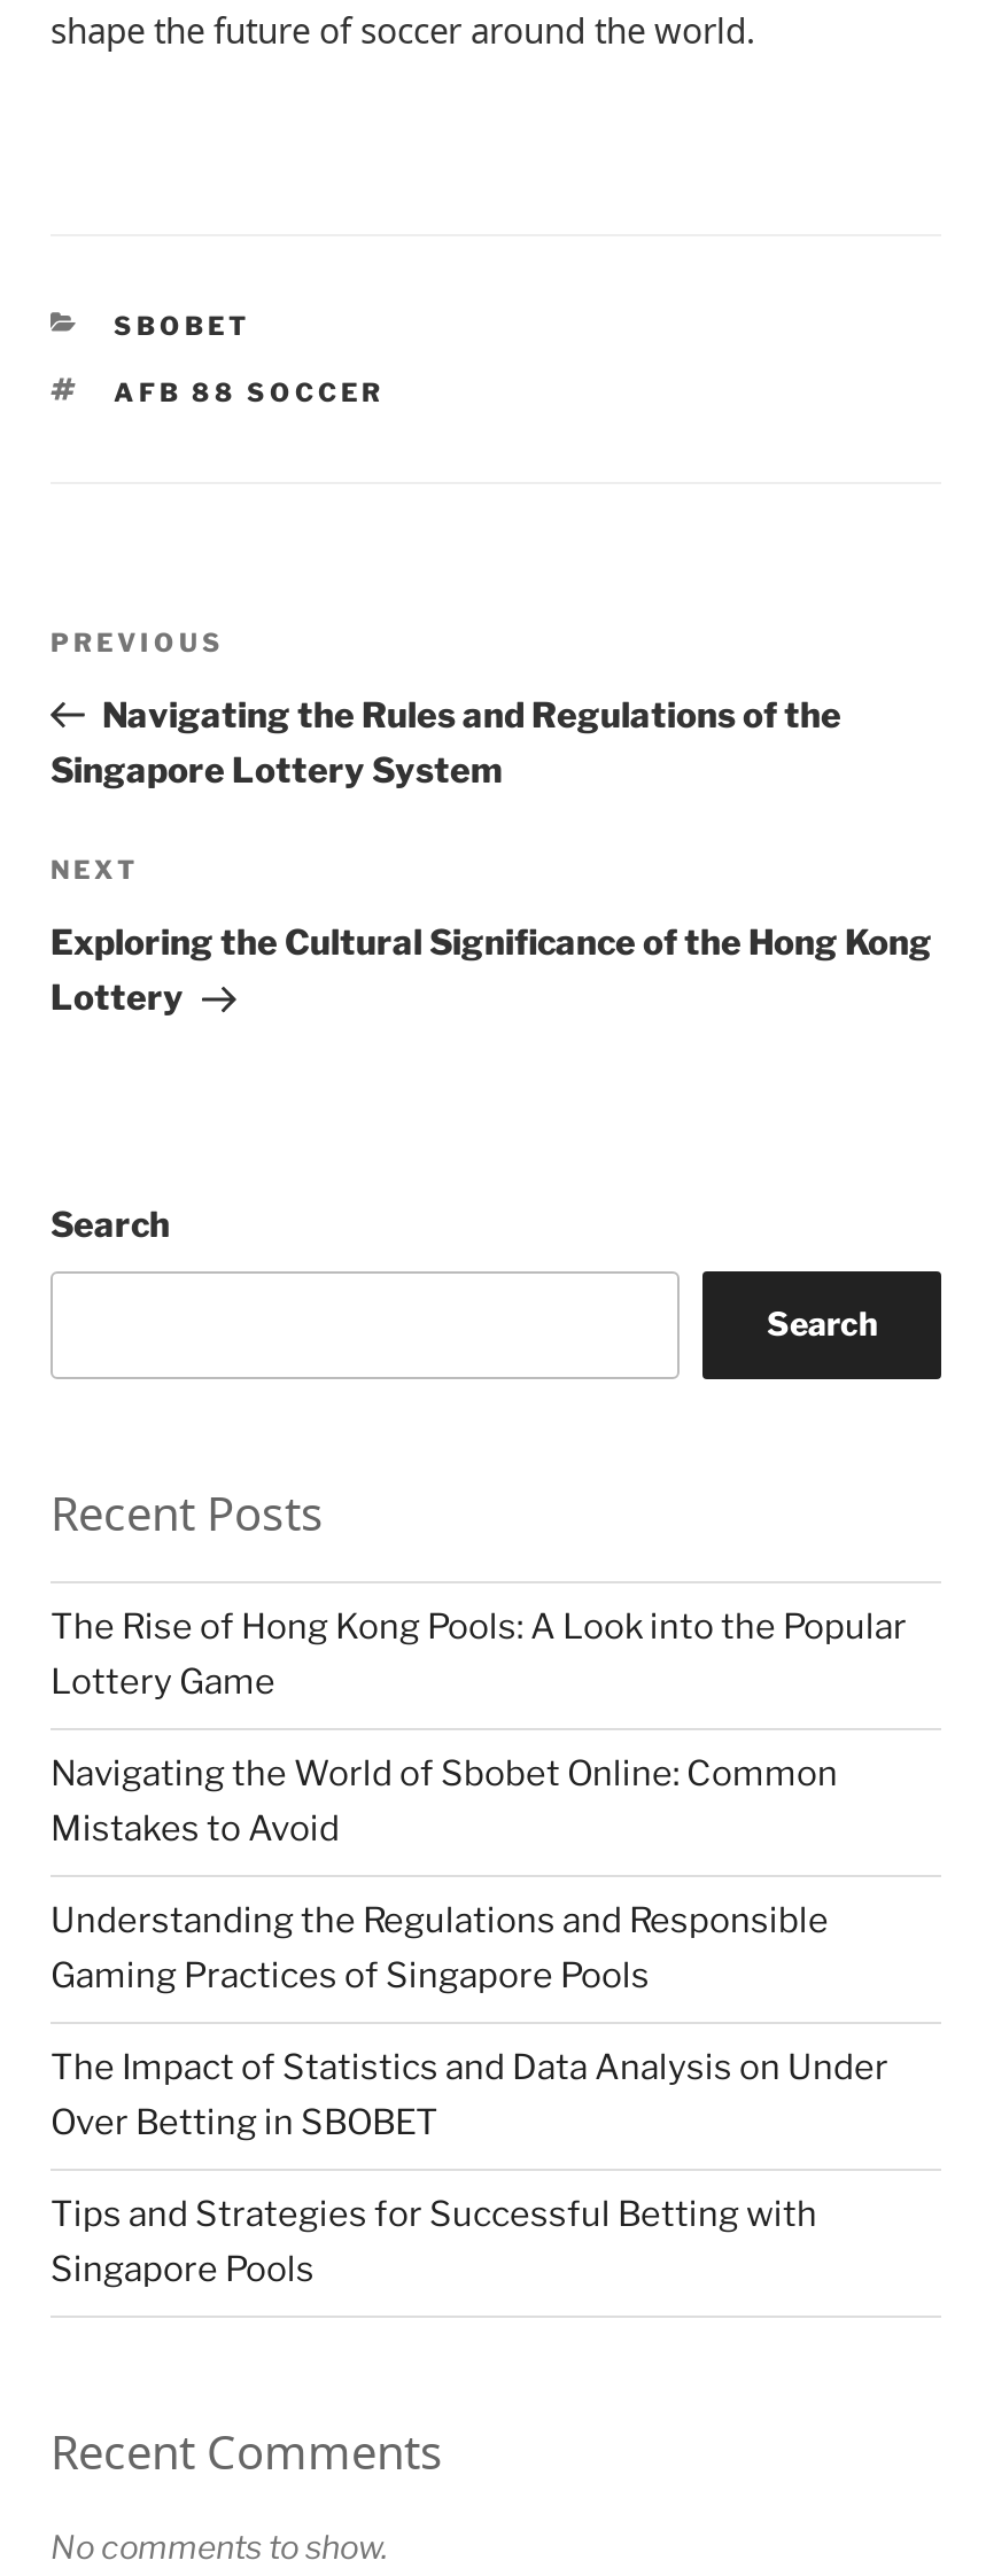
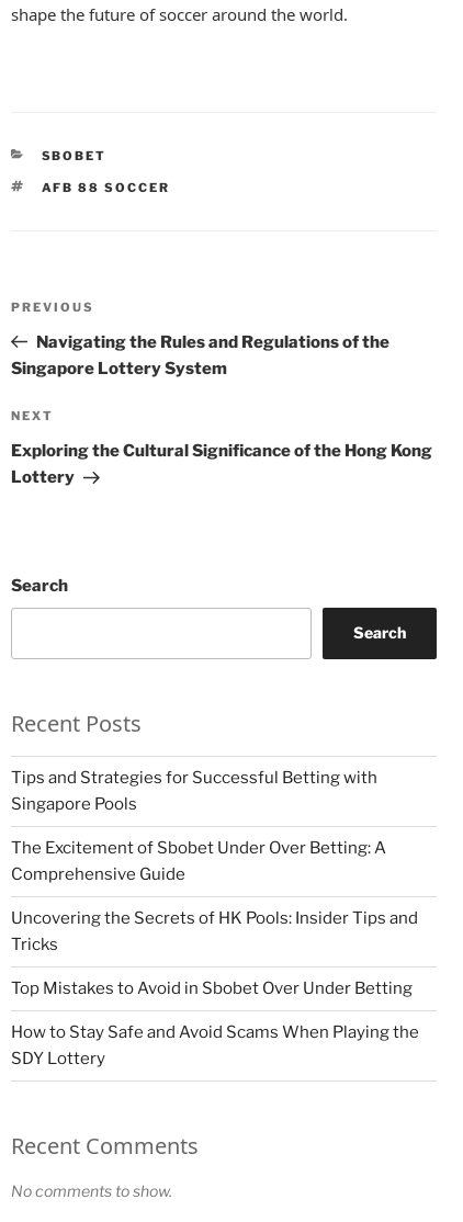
[51,1607,907,2144] The Rise of Hong Kong Pools: A Look into the Popular | Lottery Game | Navigating the World of Sbobet Online: Common | Mistakes to Avoid | Understanding the Regulations and Responsible | Gaming Practices of Singapore Pools | The Impact of Statistics and Data Analysis on Under | Over Betting in SBOBET -> none
moved [51,2194,817,2291] -> [11,768,377,814]: Tips and Strategies for Successful Betting with | Singapore Pools
none -> [11,838,419,1069] The Excitement of Sbobet Under Over Betting: A | Comprehensive Guide | Uncovering the Secrets of HK Pools: Insider Tips and | Tricks | Top Mistakes to Avoid in Sbobet Over Under Betting | How to Stay Safe and Avoid Scams When Playing the | SDY Lottery

